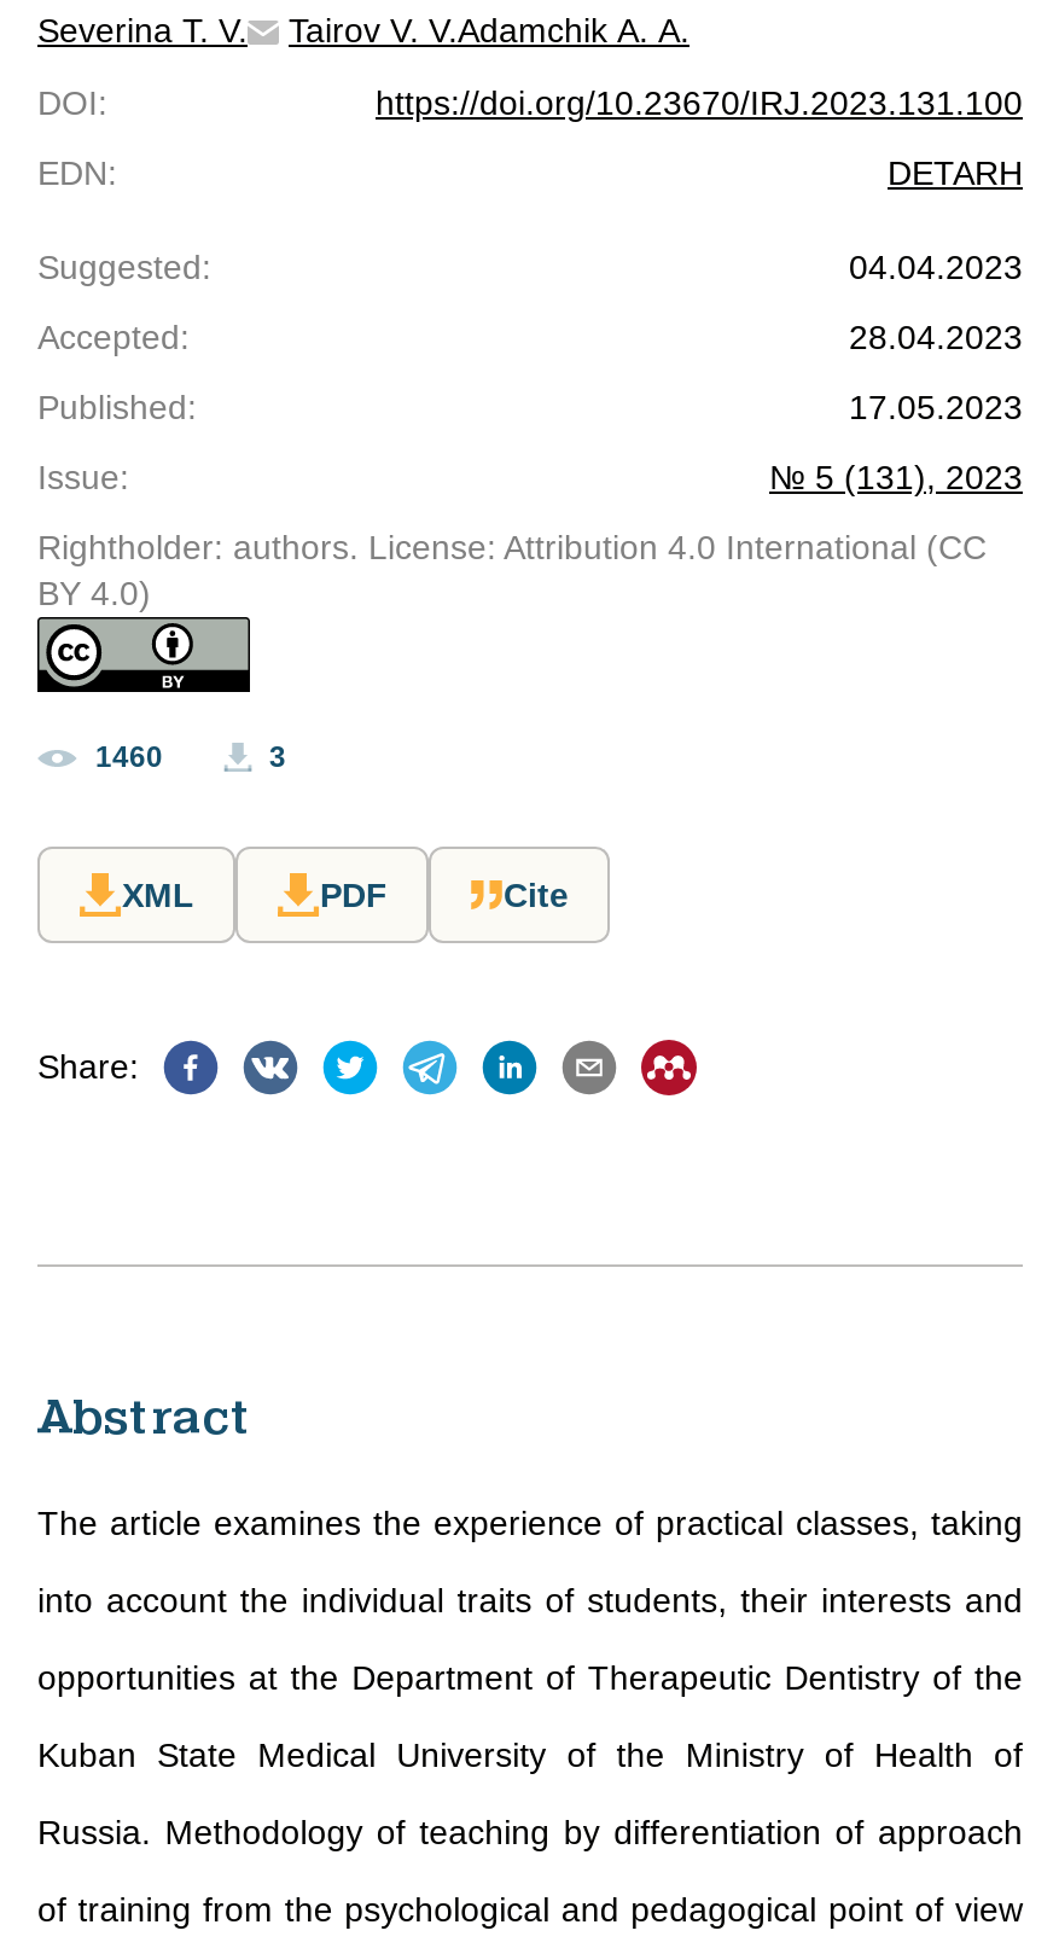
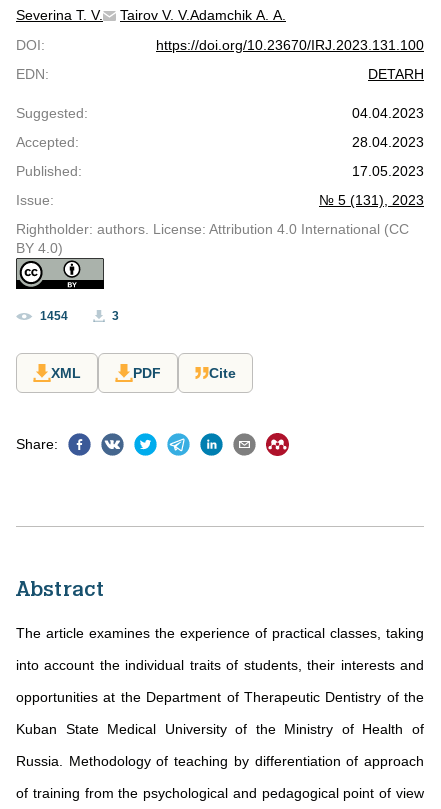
[95,740,163,774] 1460 -> [40,309,68,323] 1454

